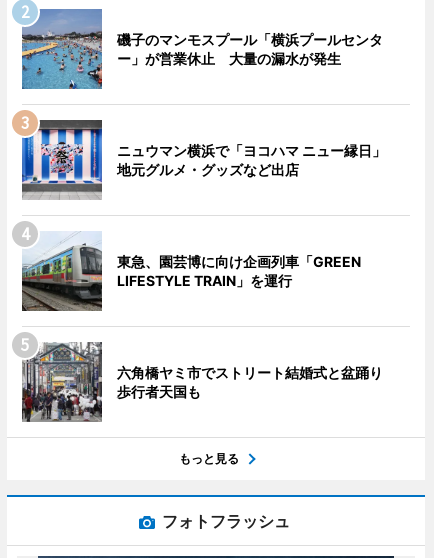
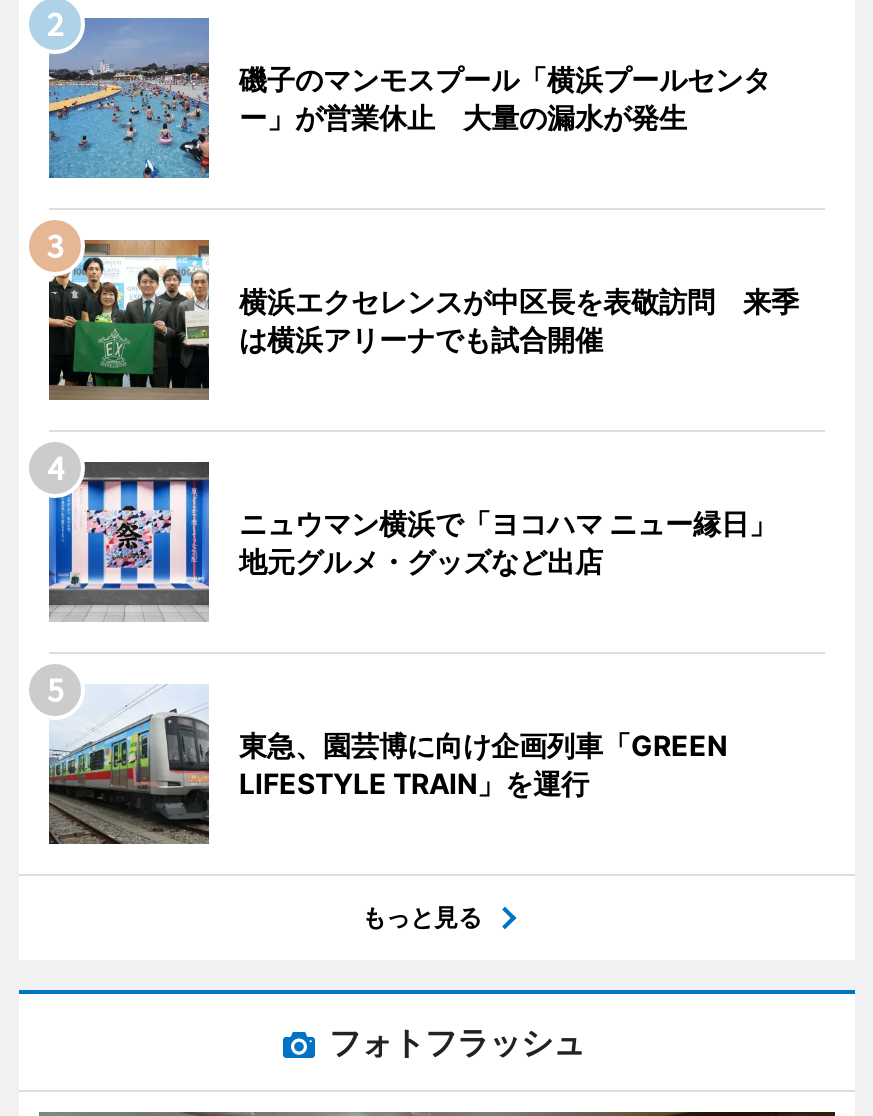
none -> [47,238,799,400] [image] | 横浜エクセレンスが中区長を表敬訪問 来季 | は横浜アリーナでも試合開催
moved [17,113,400,289] -> [39,448,805,800]: [image] | ニュウマン横浜で「ヨコハマ ニュー縁日」 | 地元グルメ・グッズなど出店 | 東急、園芸博に向け企画列車「GREEN | LIFESTYLE TRAIN」を運行
[22,341,397,422] [image] | 六角橋ヤミ市でストリート結婚式と盆踊り | 歩行者天国も -> none

